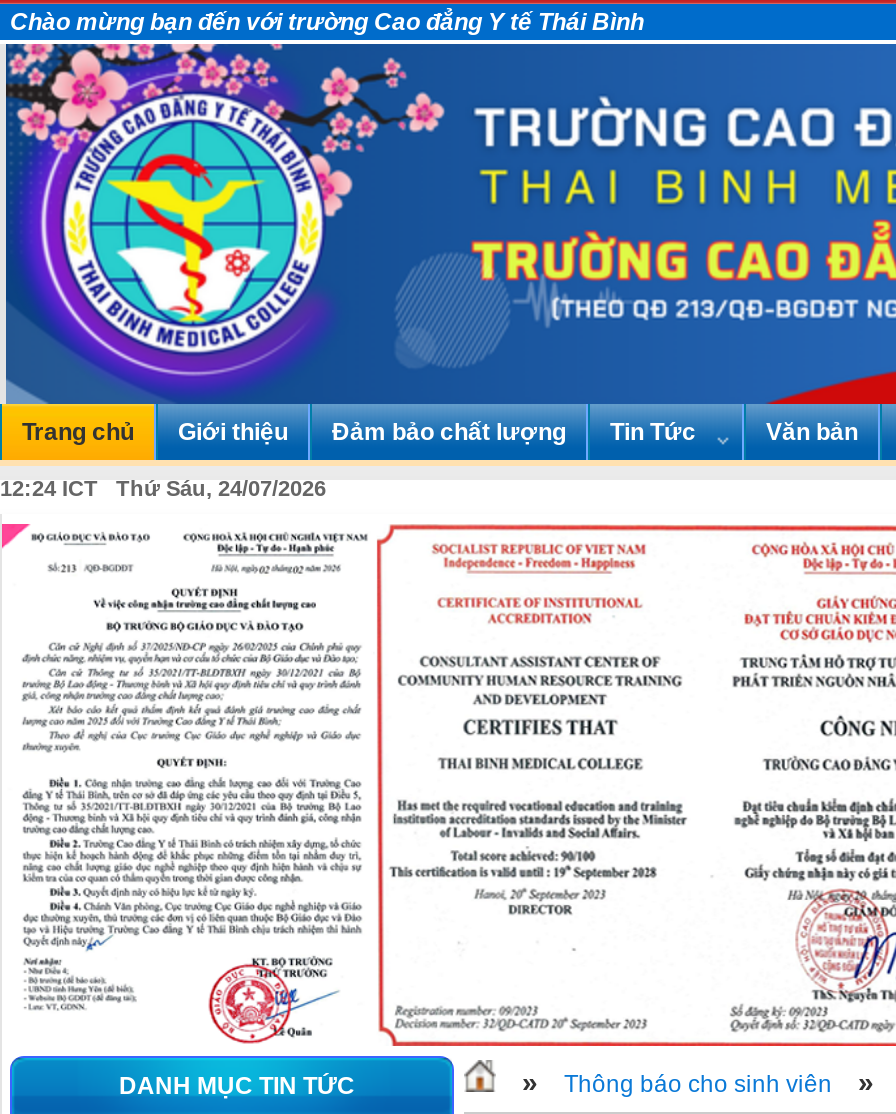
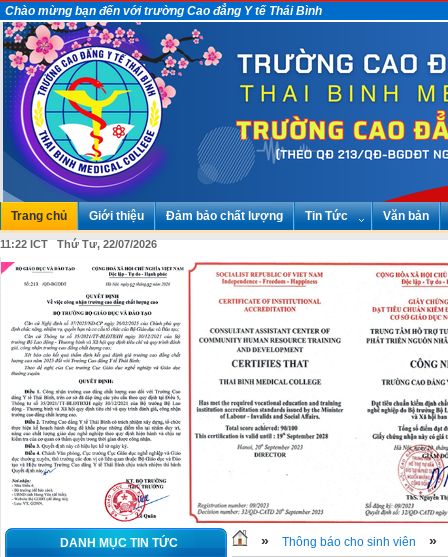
[0,476,326,500] 12:24 ICT Thứ Sáu, 24/07/2026 -> [0,238,157,250] 11:22 ICT Thứ Tư, 22/07/2026

